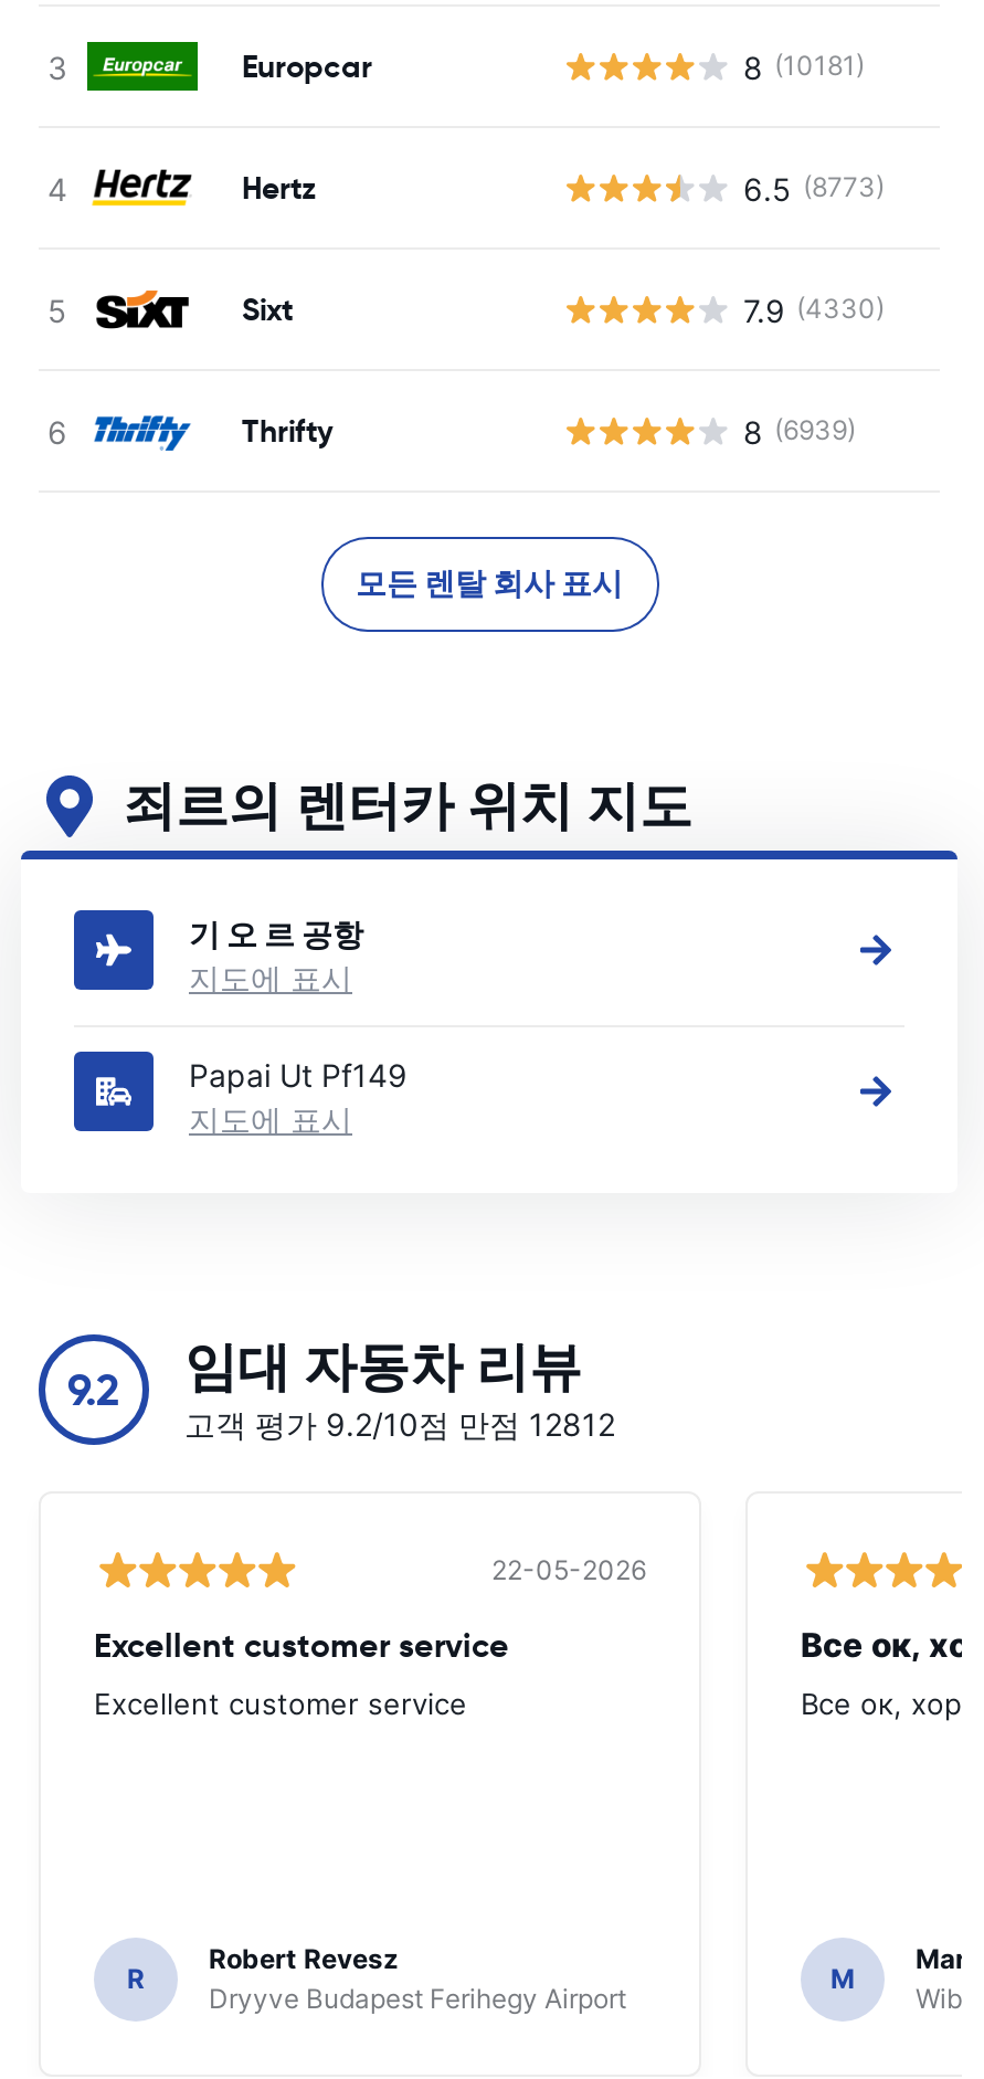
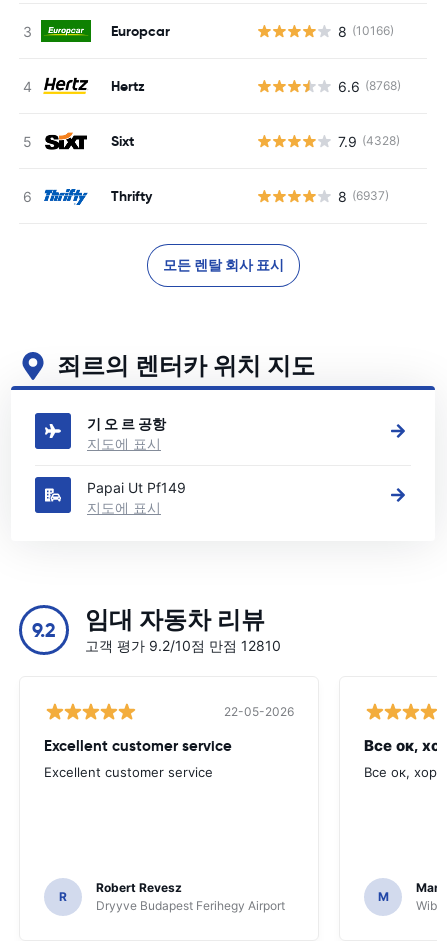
[743,48,865,85] 8 (10181) -> [338,22,394,39] 8 (10166)
[743,169,885,207] 6.5 (8773) -> [338,77,401,94] 6.6 (8768)
[743,291,885,328] 7.9 (4330) -> [338,132,400,149] 7.9 (4328)
[743,412,856,450] 8 (6939) -> [338,187,389,204] 8 (6937)
[184,1405,615,1443] 고객 평가 9.2/10점 만점 12812 -> [85,637,281,654] 고객 평가 9.2/10점 만점 12810

